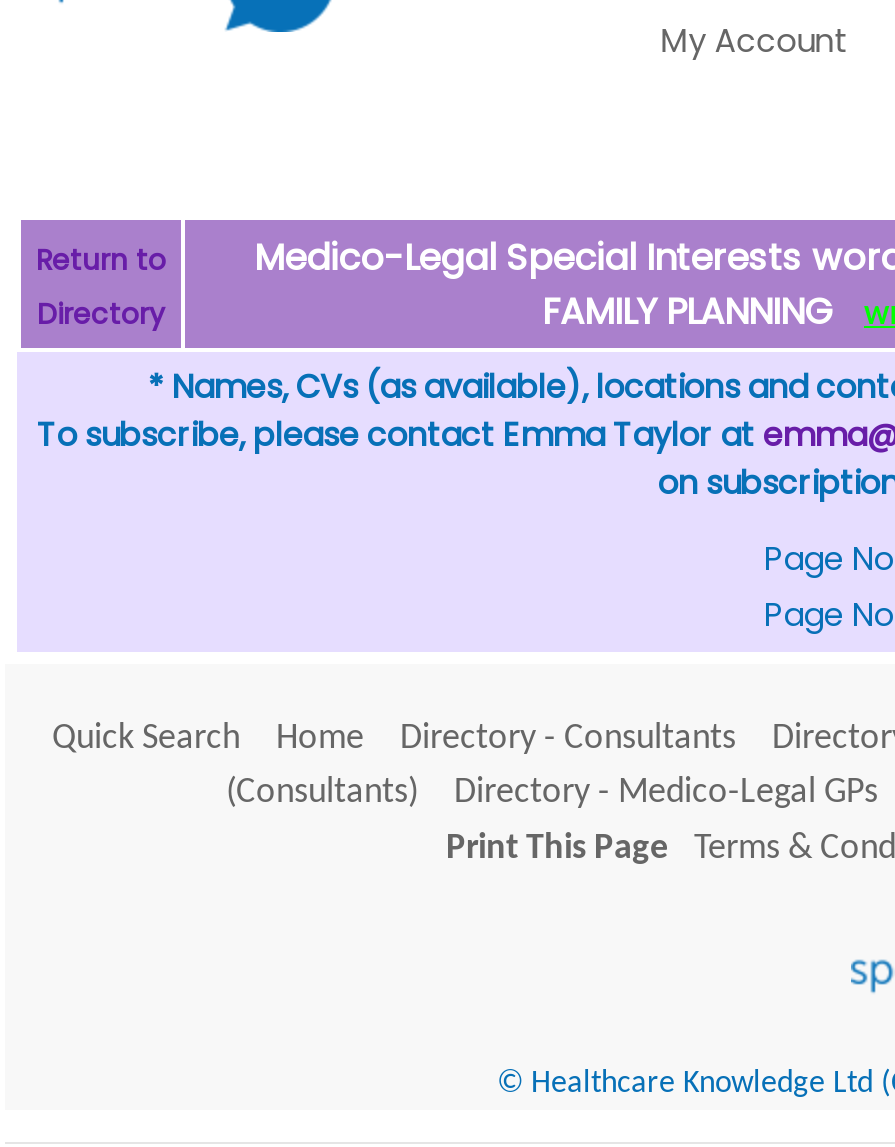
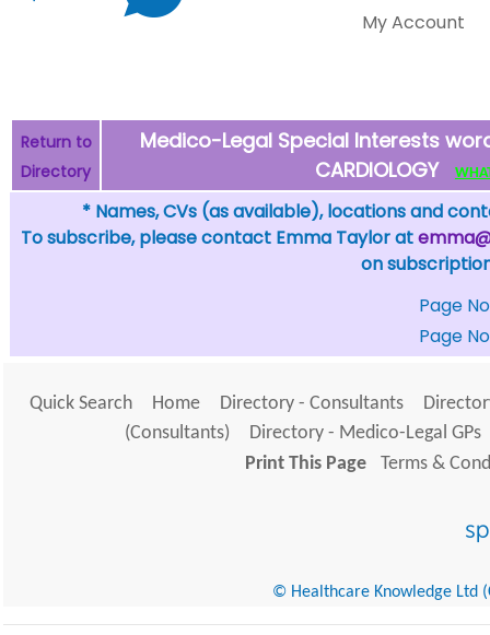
[542,286,844,336] FAMILY PLANNING -> [315,156,439,184] CARDIOLOGY

